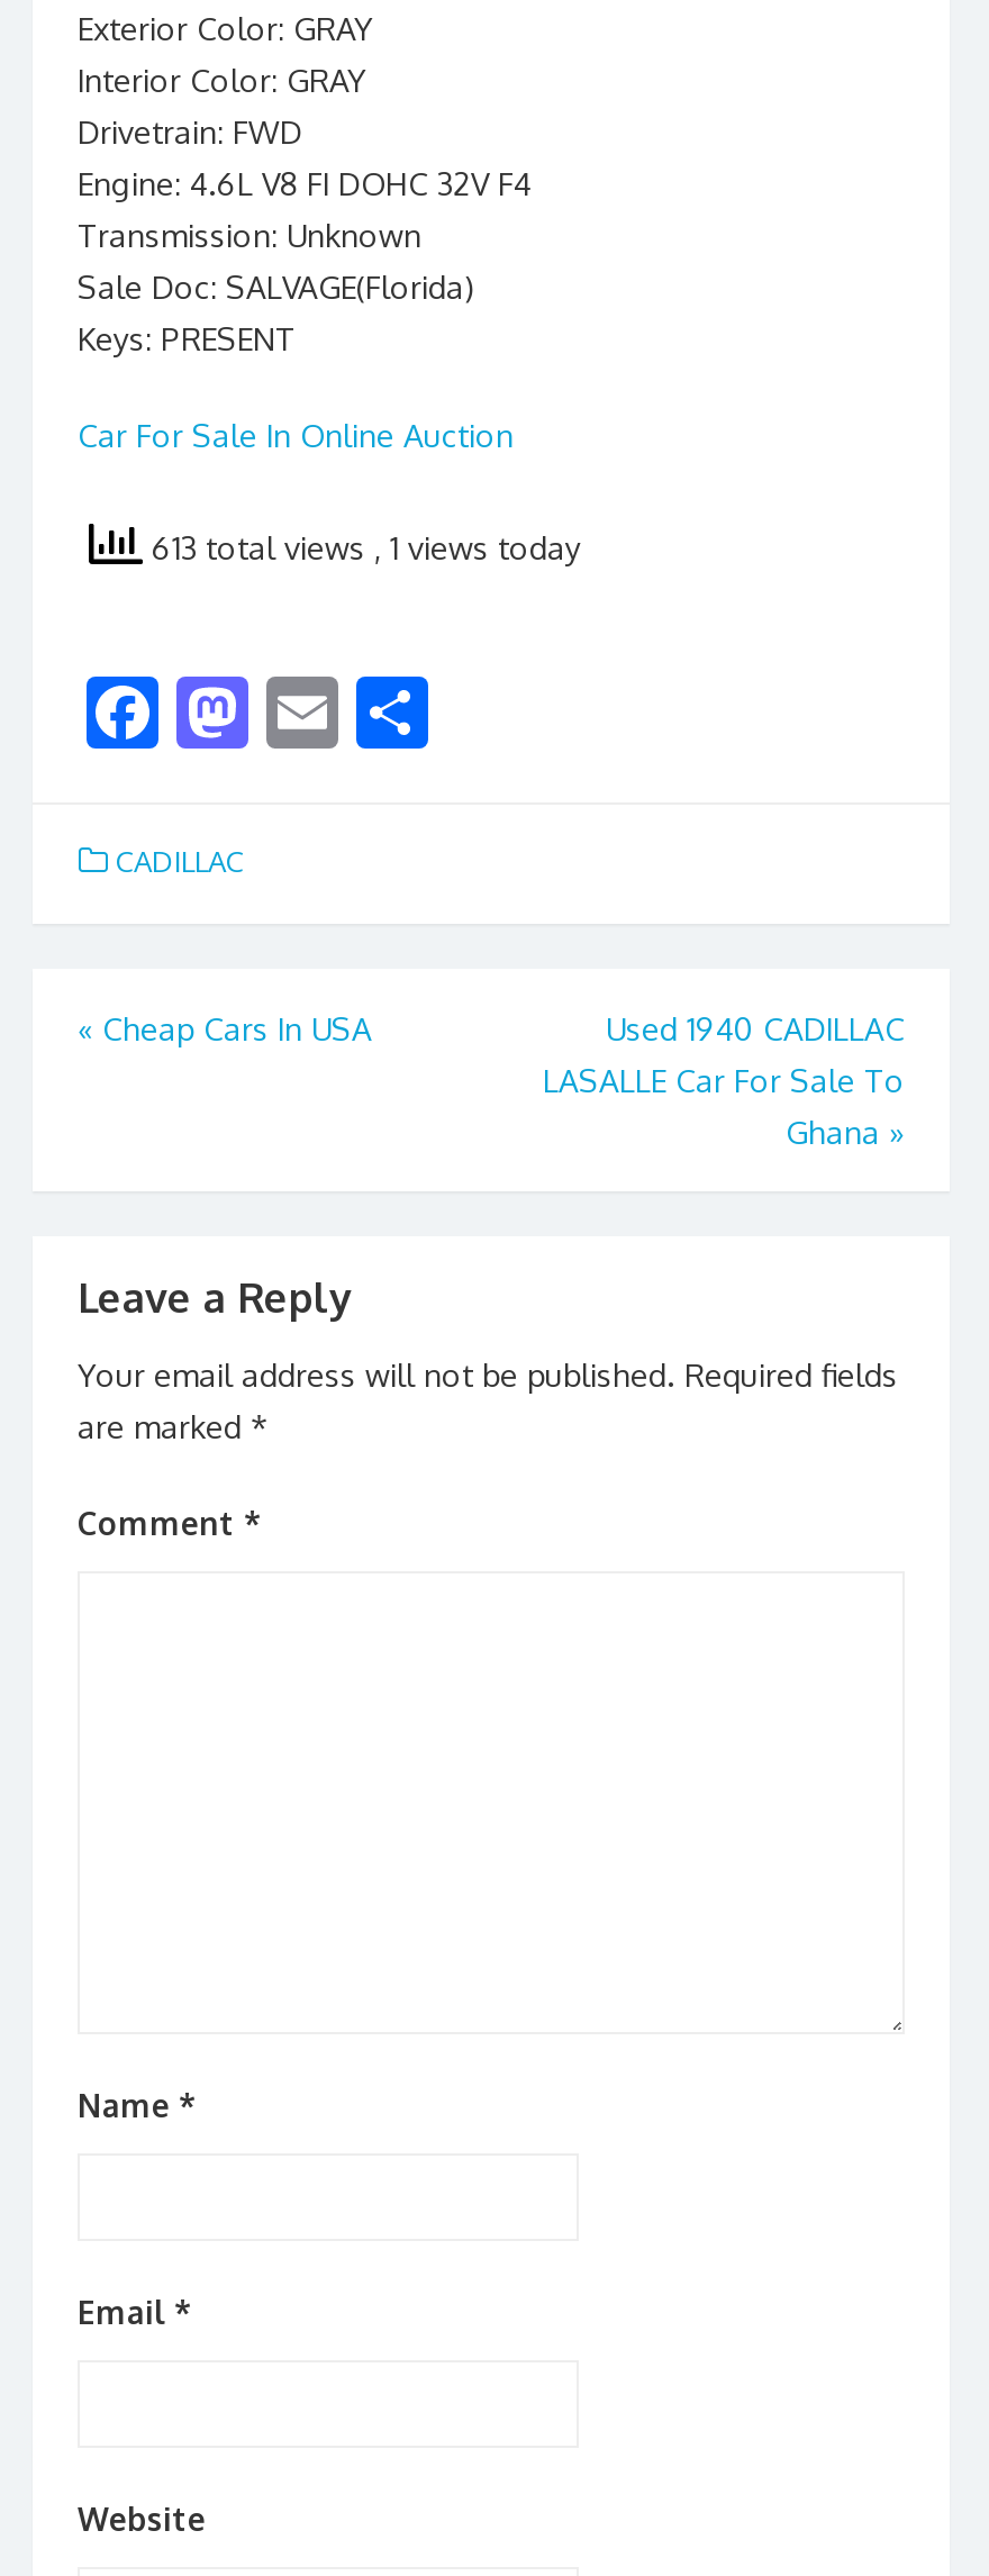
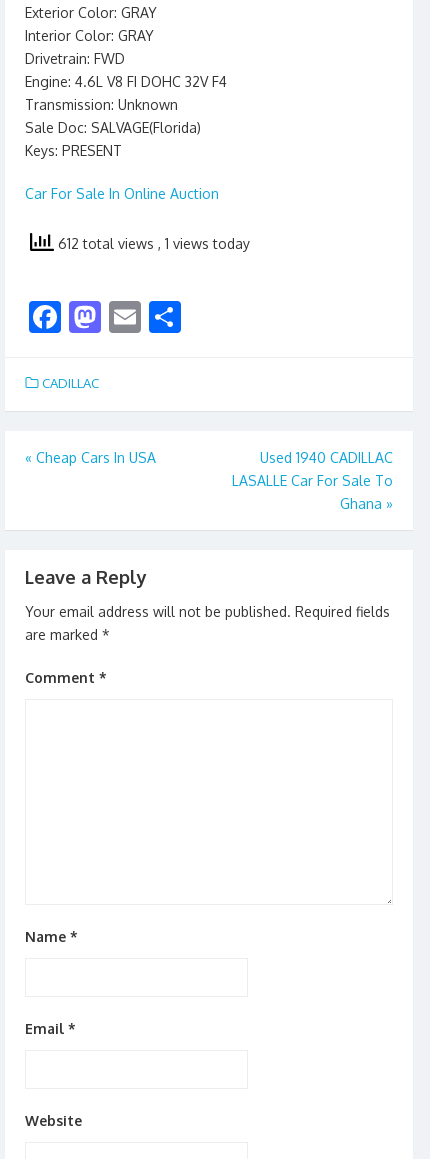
[143,528,581,566] 613 total views, 1 views today -> [54,235,250,252] 612 total views, 1 views today

